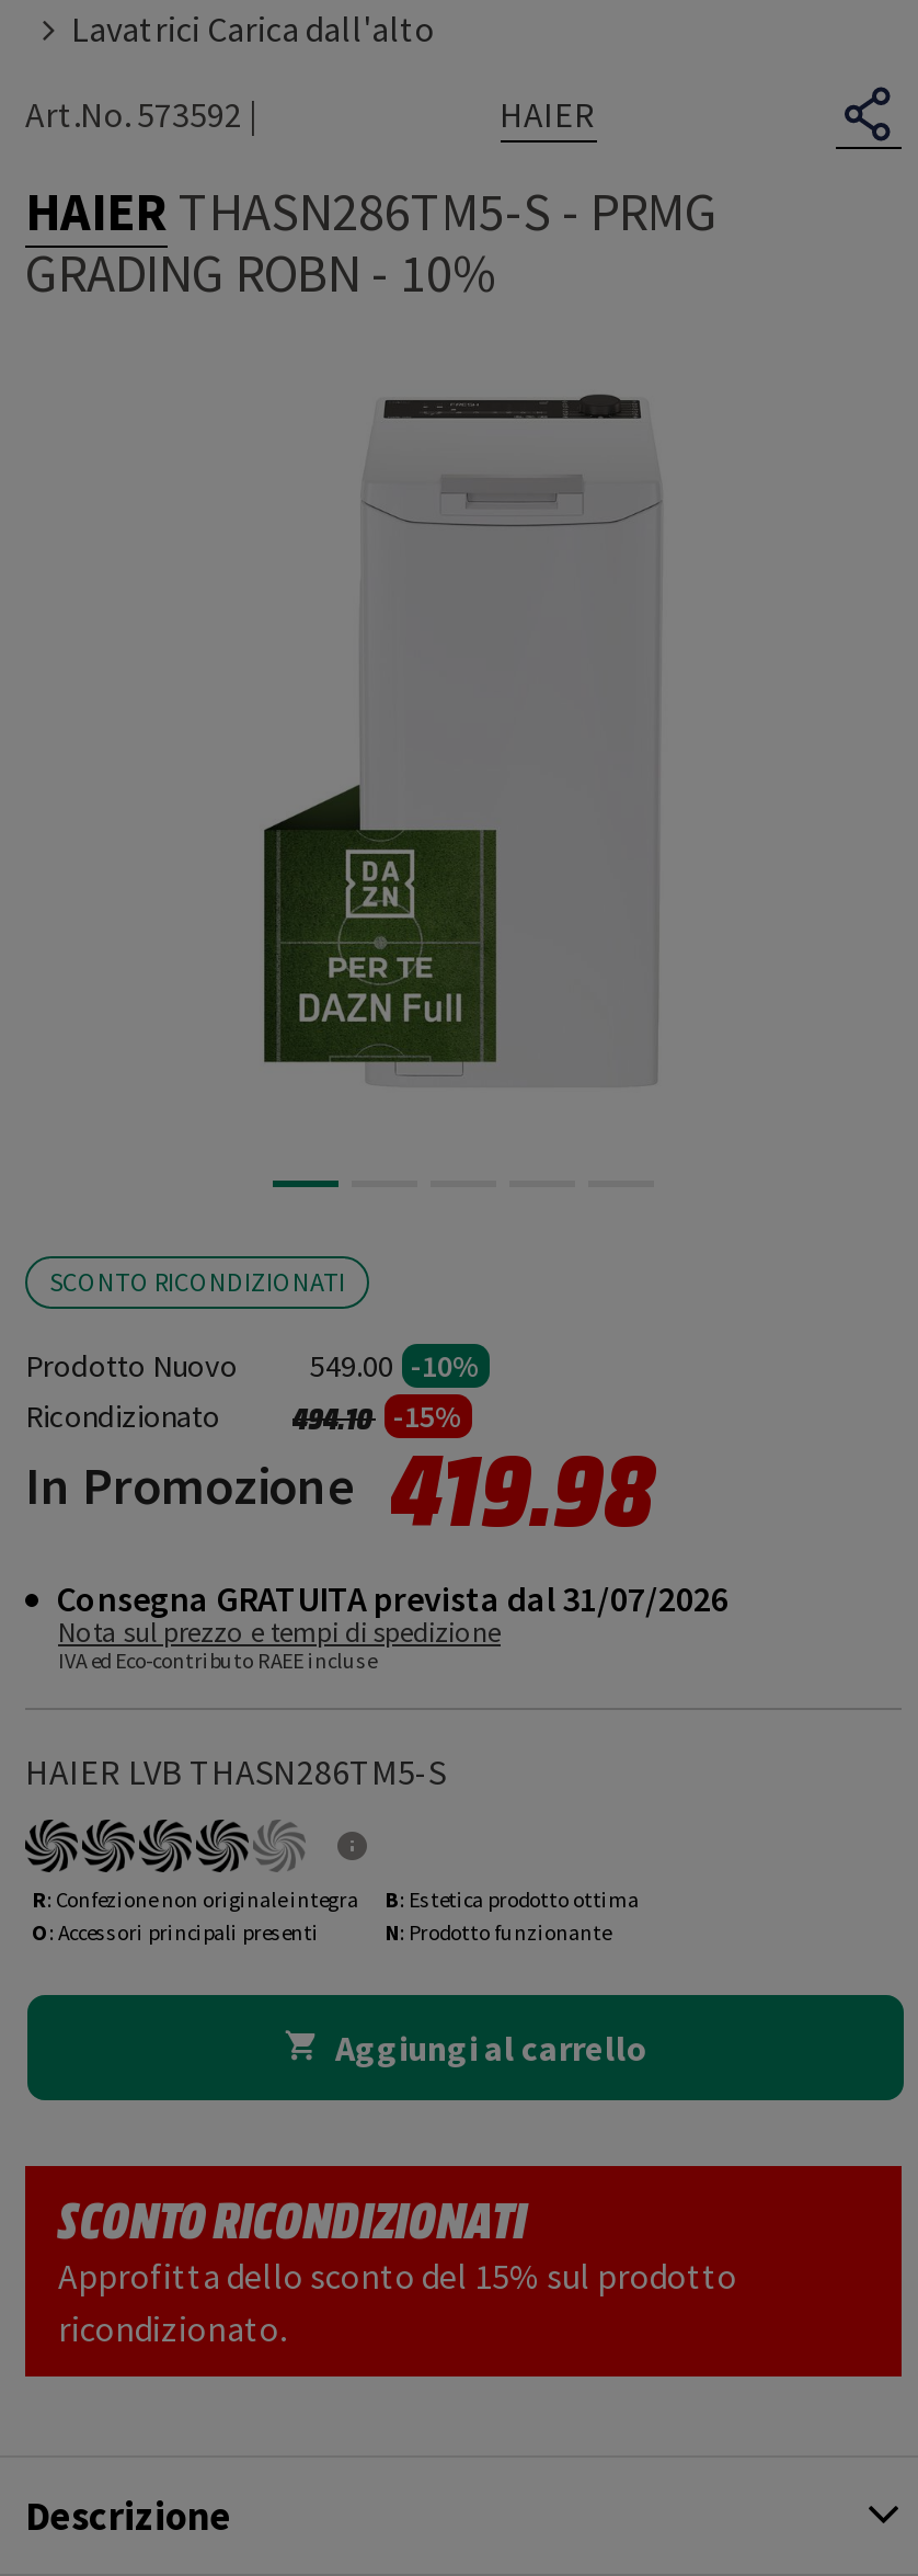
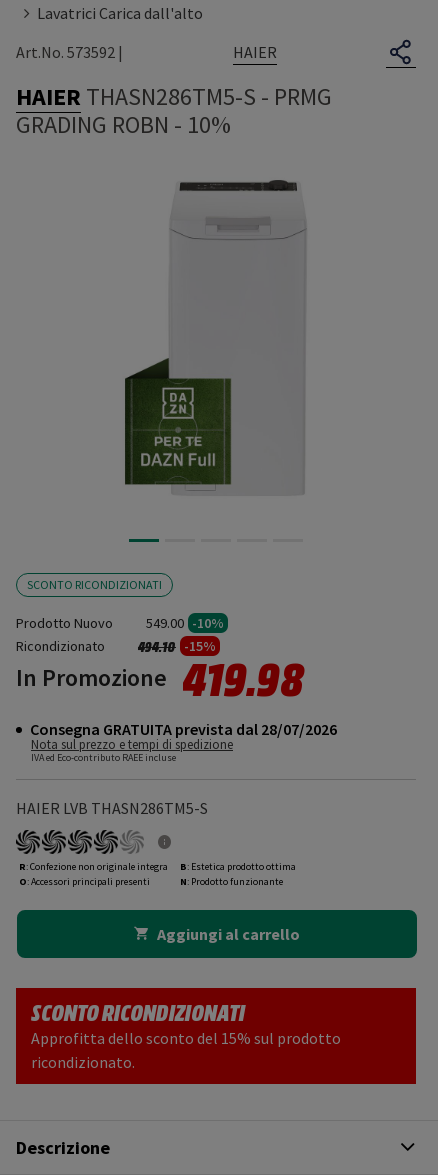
[56,1575,728,1619] Consegna GRATUITA prevista dal 31/07/2026 -> [30,719,337,739] Consegna GRATUITA prevista dal 28/07/2026

